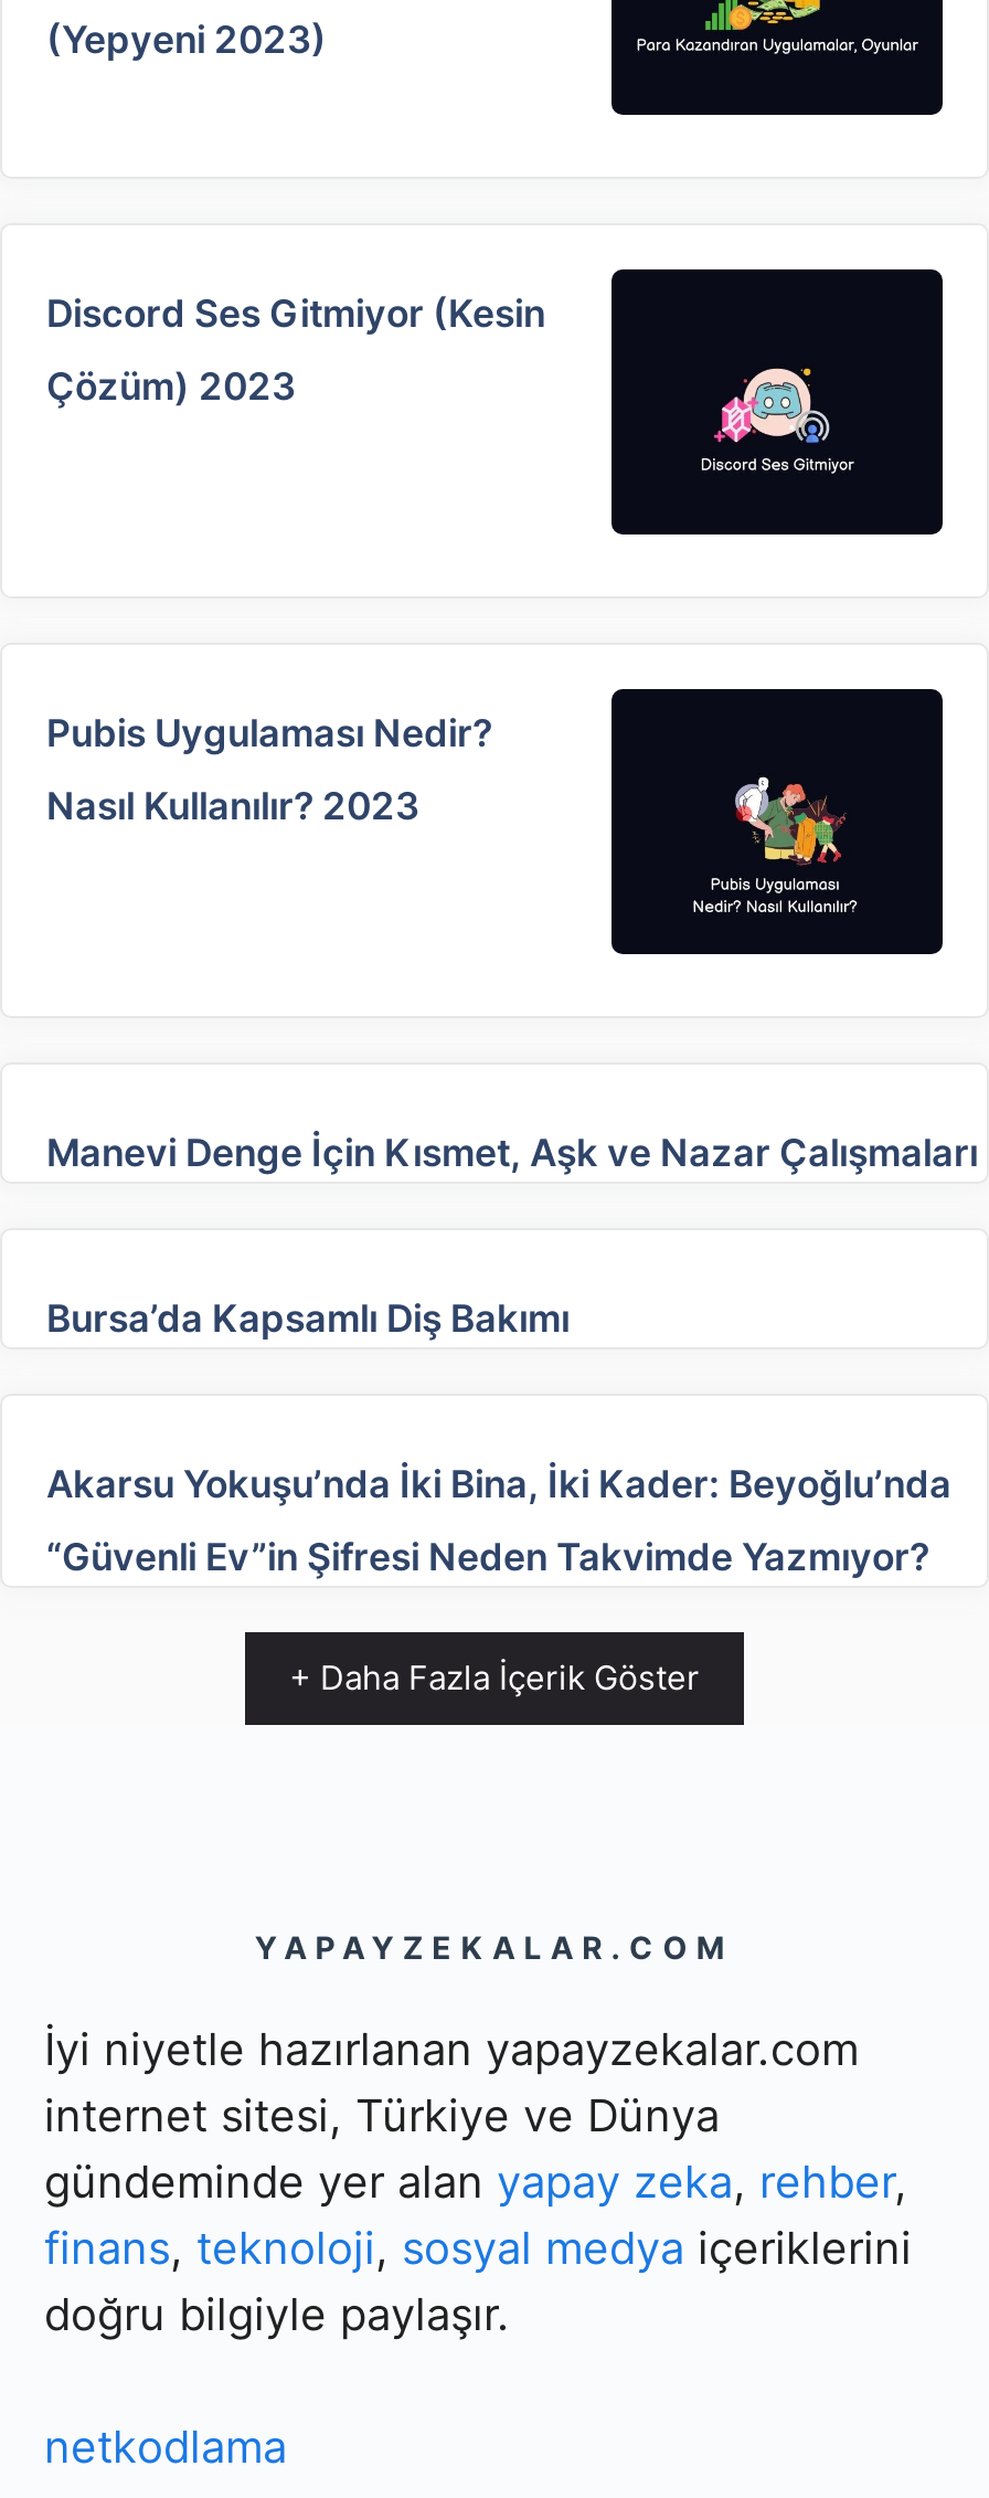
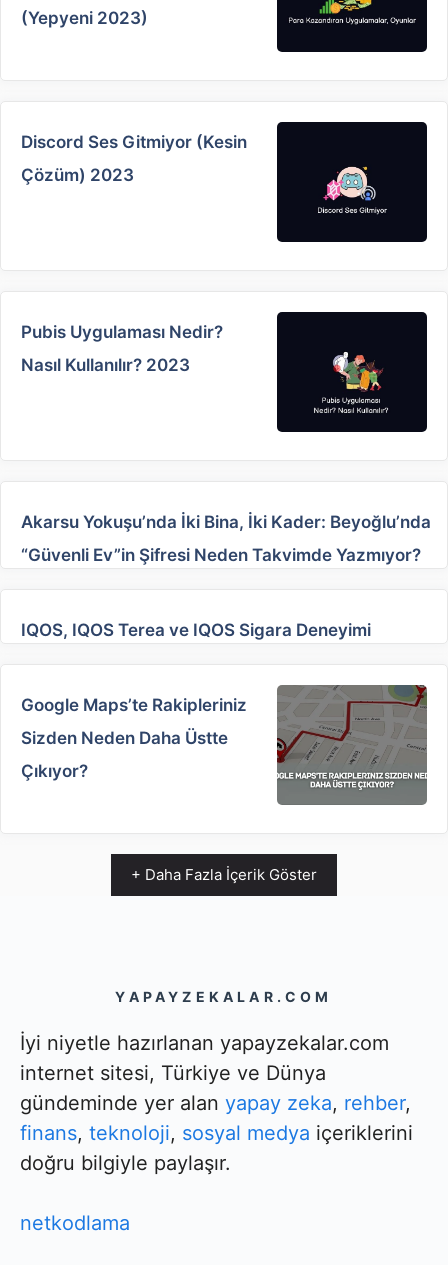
[46,1131,978,1175] Manevi Denge İçin Kısmet, Aşk ve Nazar Çalışmaları -> none
[46,1296,570,1341] Bursa’da Kapsamlı Diş Bakımı -> none
moved [46,1462,951,1579] -> [21,512,431,565]: Akarsu Yokuşu’nda İki Bina, İki Kader: Beyoğlu’nda | “Güvenli Ev”in Şifresi Neden Takvimde Yazmıyor?
none -> [21,620,371,640] IQOS, IQOS Terea ve IQOS Sigara Deneyimi
none -> [21,684,428,806] [image] | Google Maps’te Rakipleriniz | Sizden Neden Daha Üstte | Çıkıyor?

